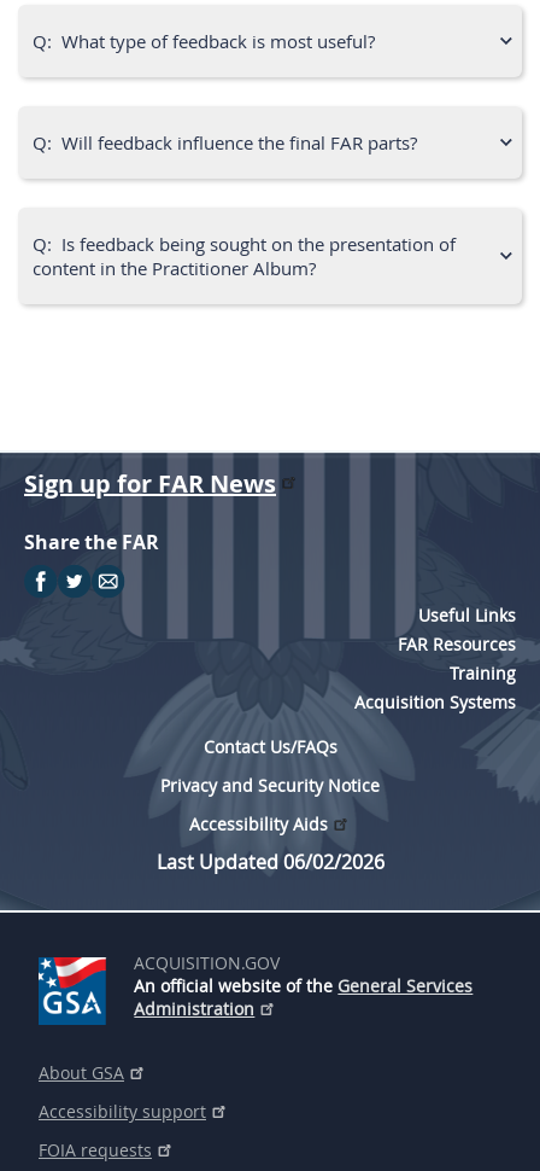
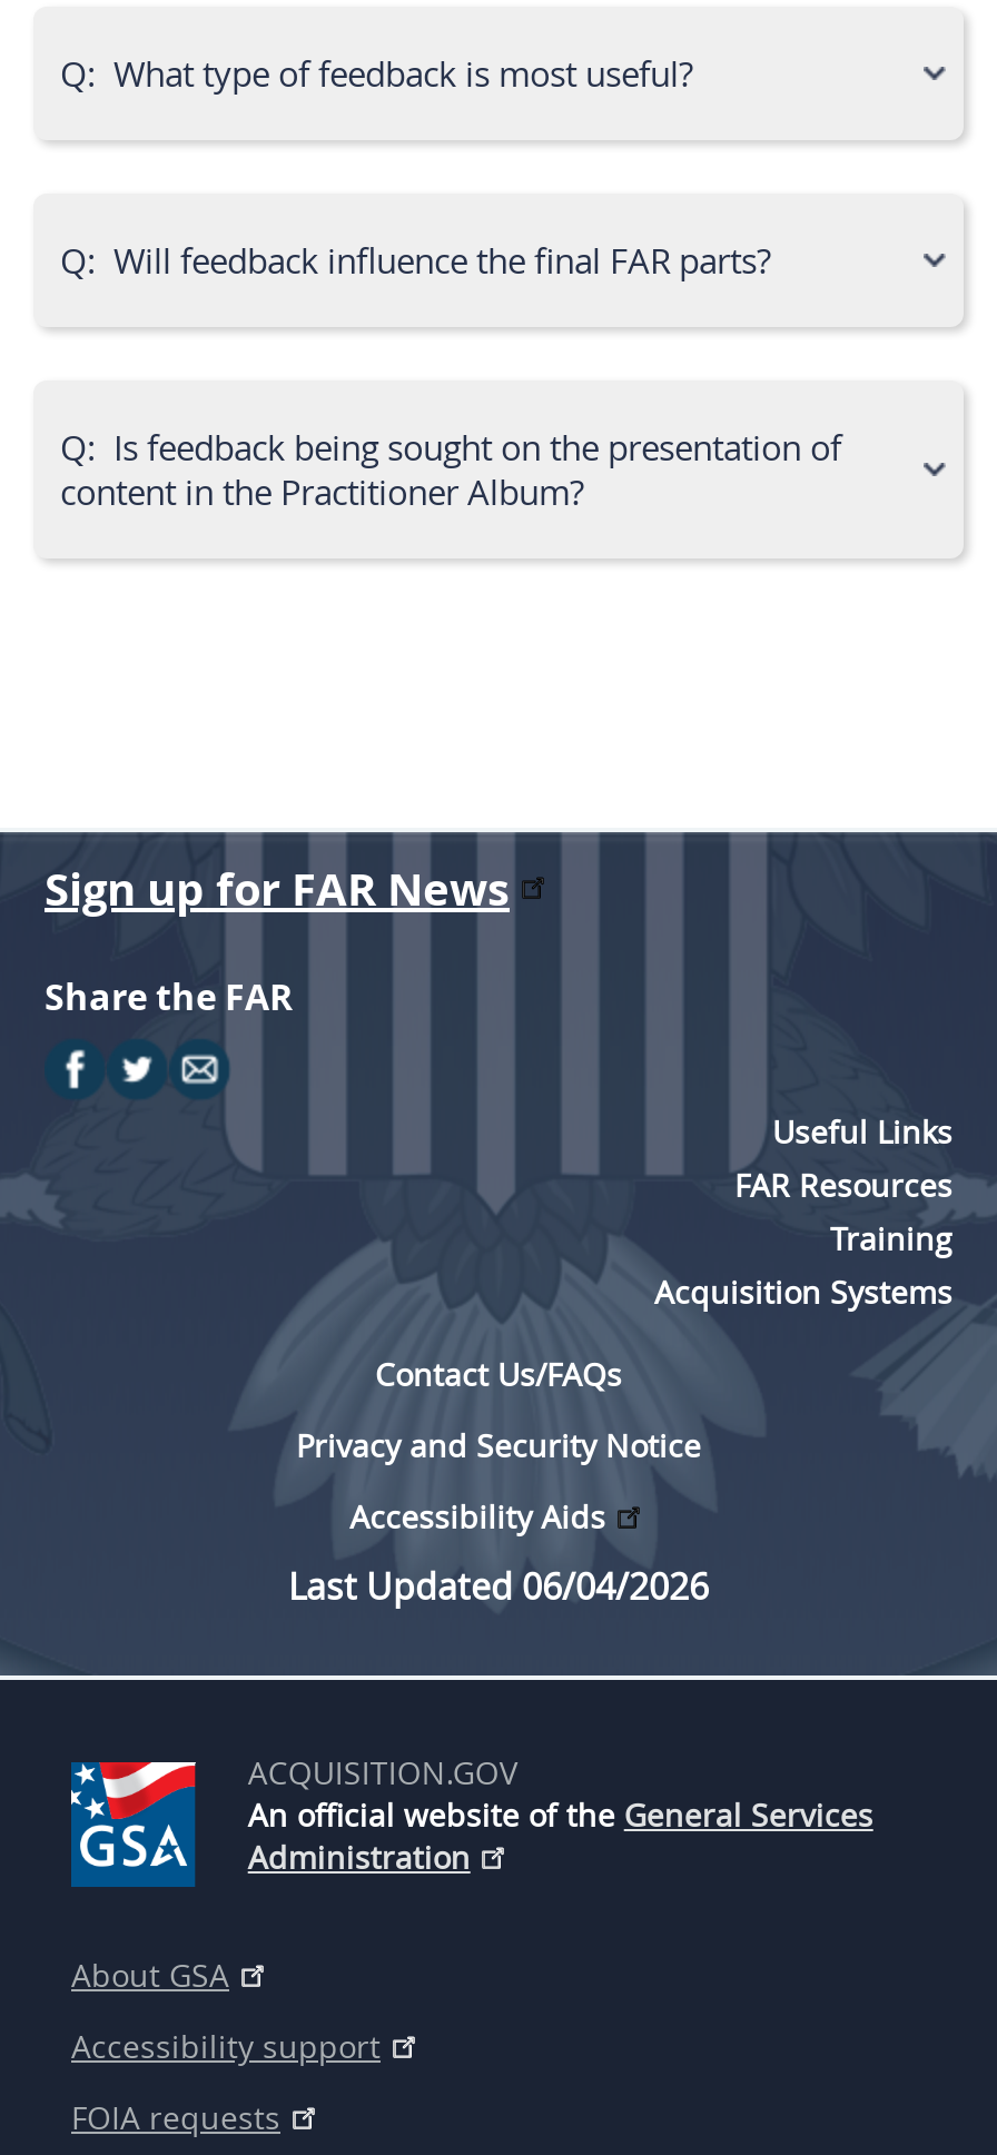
[156,849,384,875] Last Updated 06/02/2026 -> [288,1562,709,1611] Last Updated 06/04/2026

